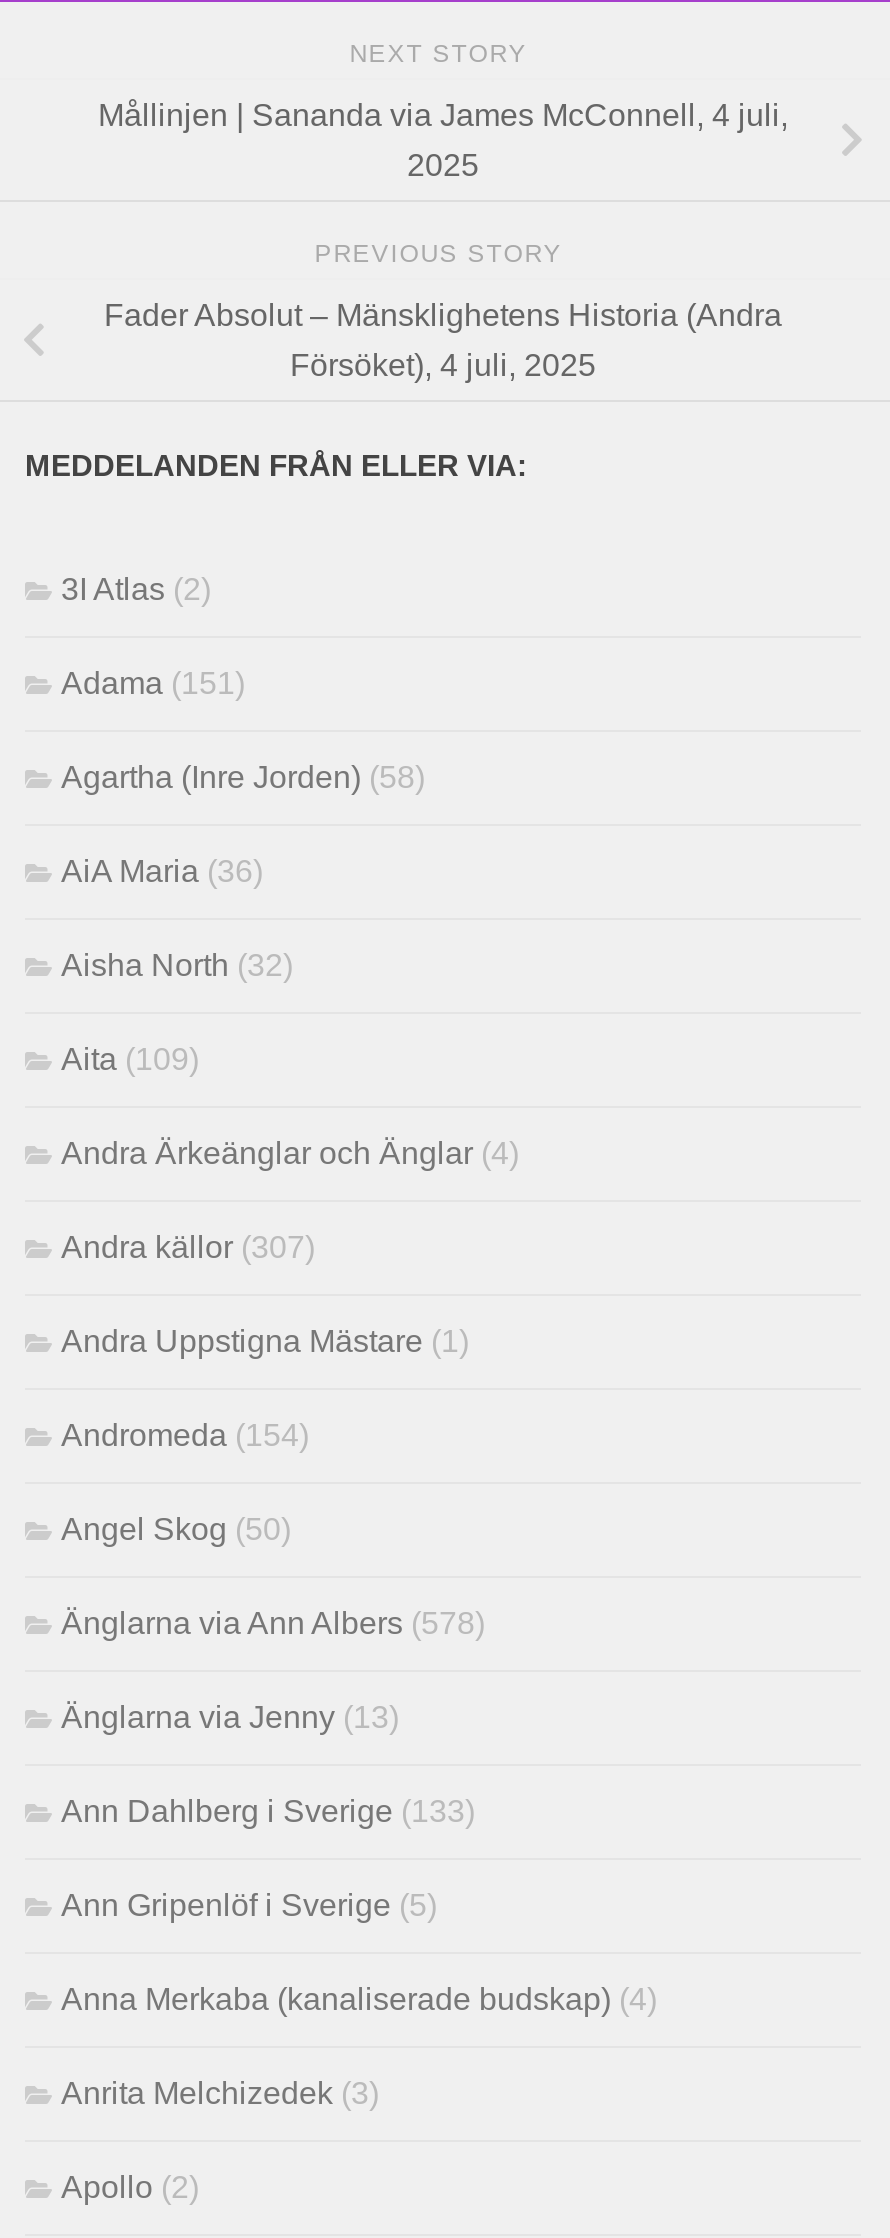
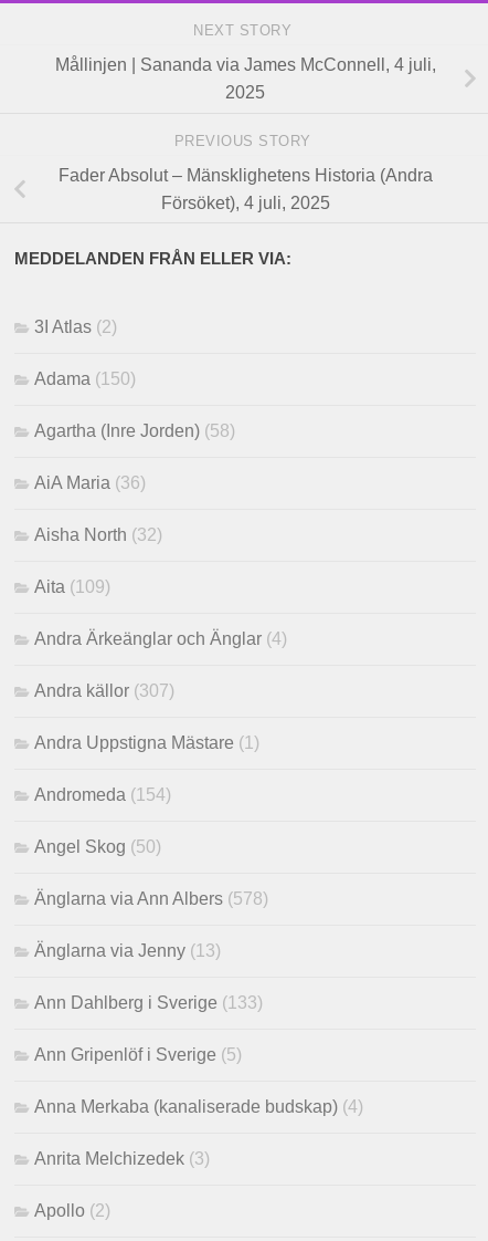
[61,666,245,700] Adama (151) -> [34,370,136,389] Adama (150)

